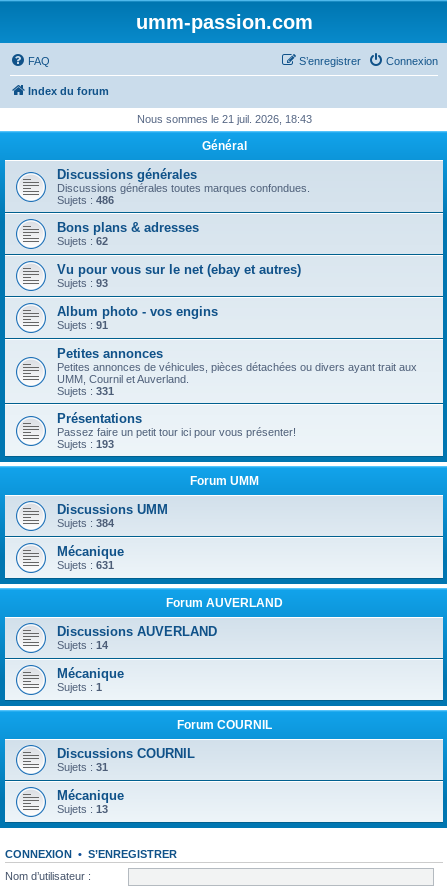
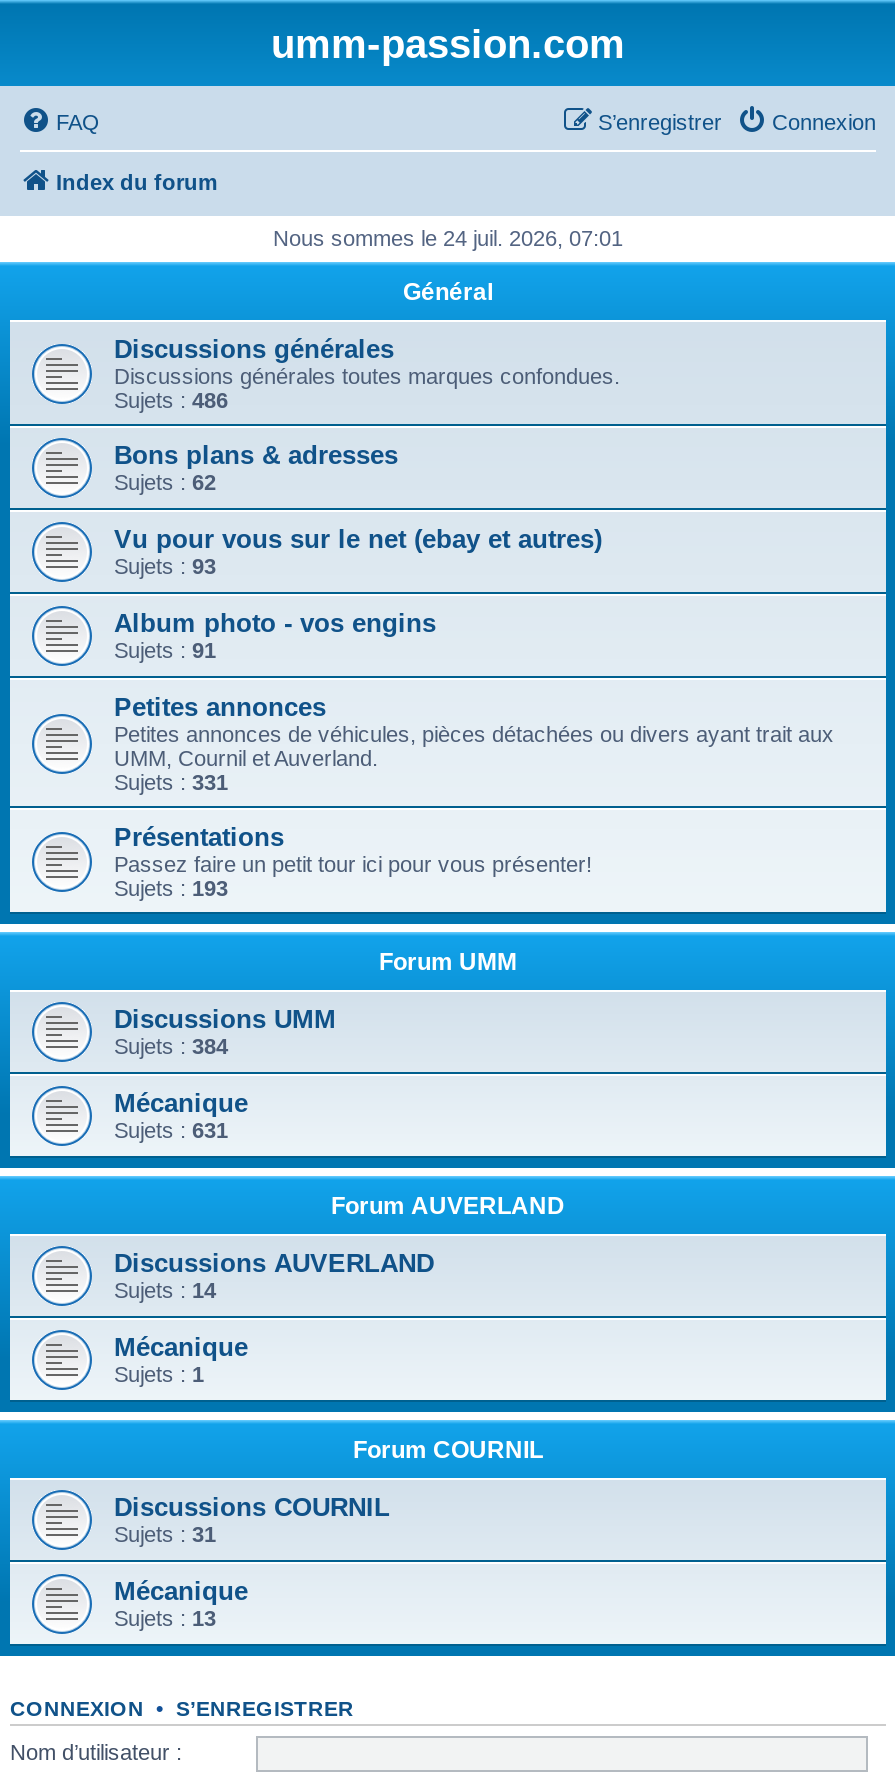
[136,113,311,125] Nous sommes le 21 juil. 2026, 18:43 -> [273,226,623,250] Nous sommes le 24 juil. 2026, 07:01

